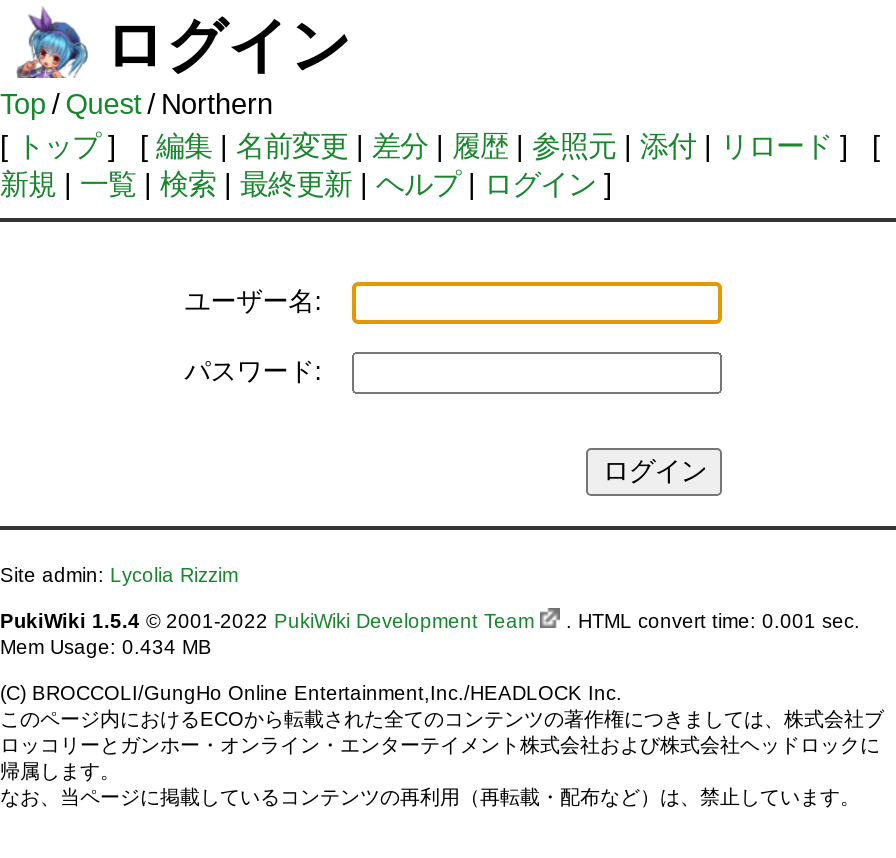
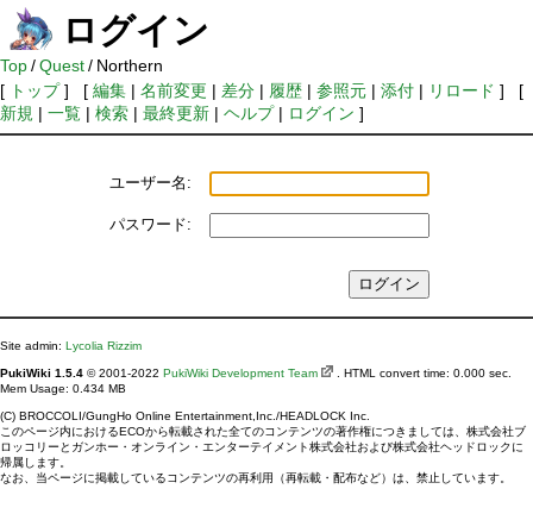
[566,610,860,632] . HTML convert time: 0.001 sec. -> [337,366,512,380] . HTML convert time: 0.000 sec.

